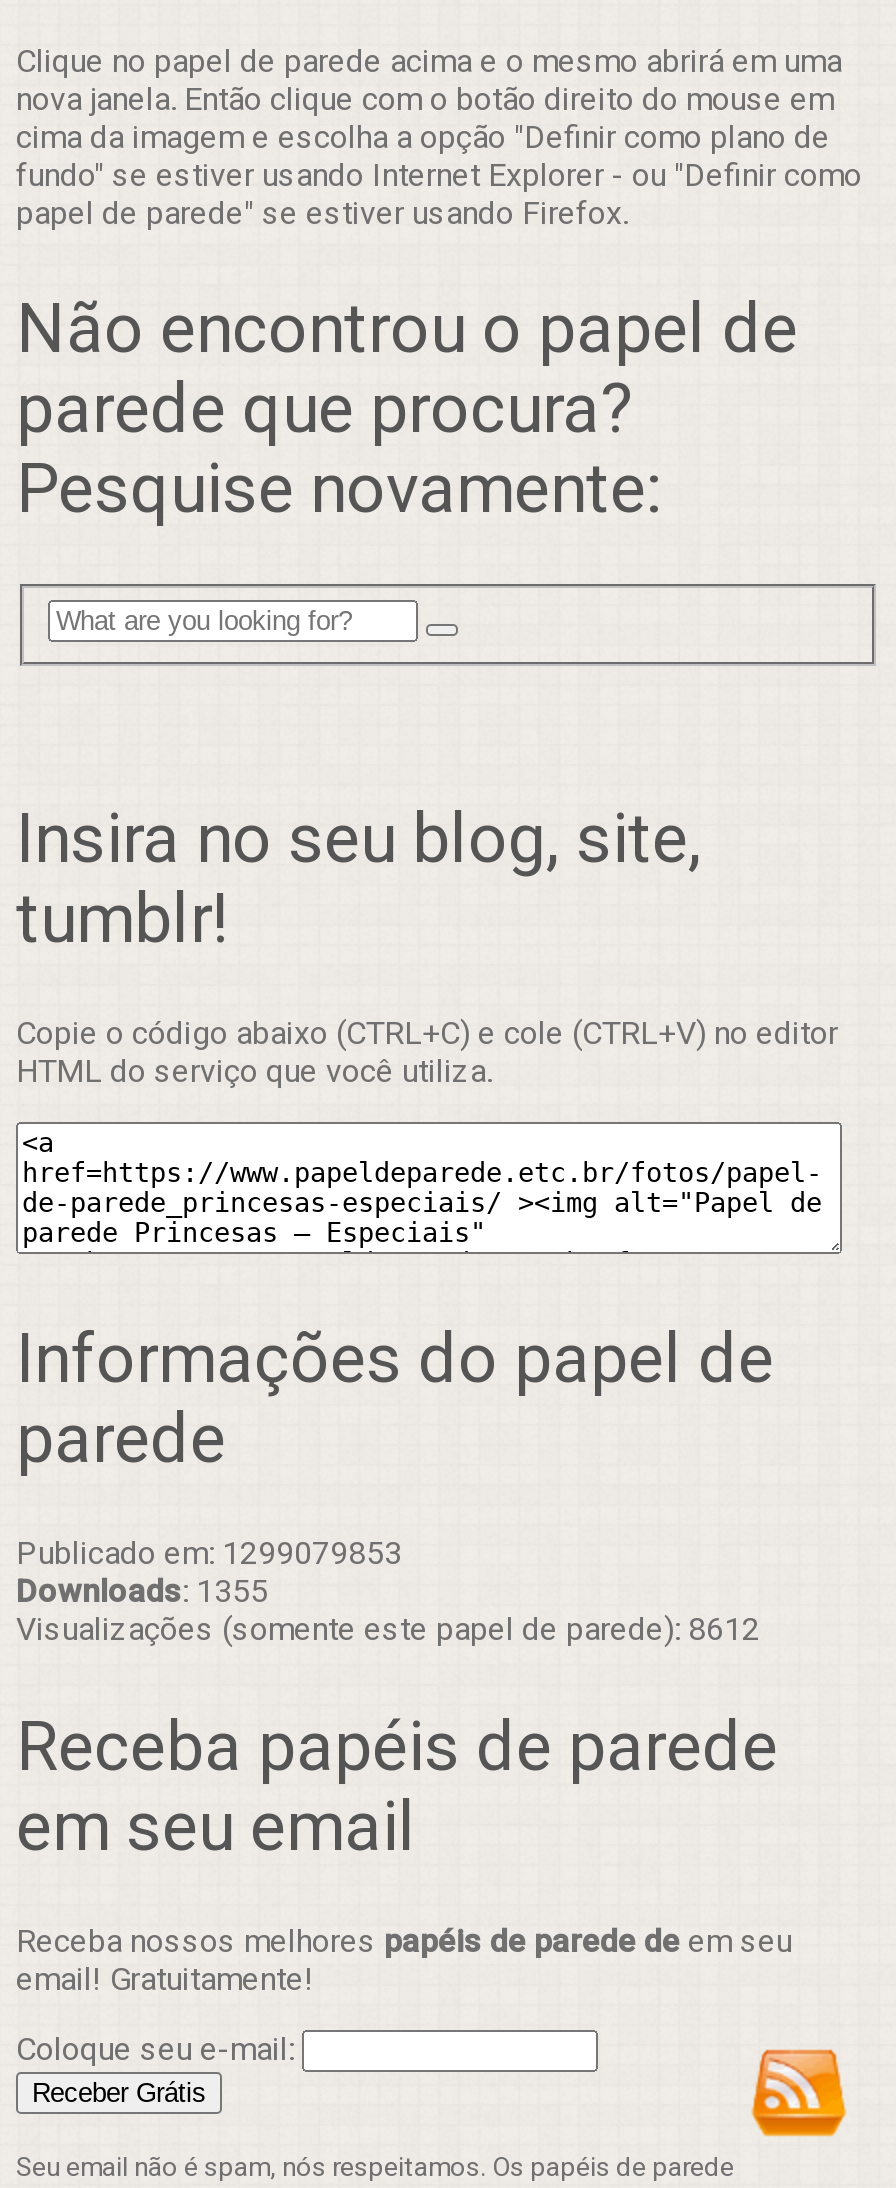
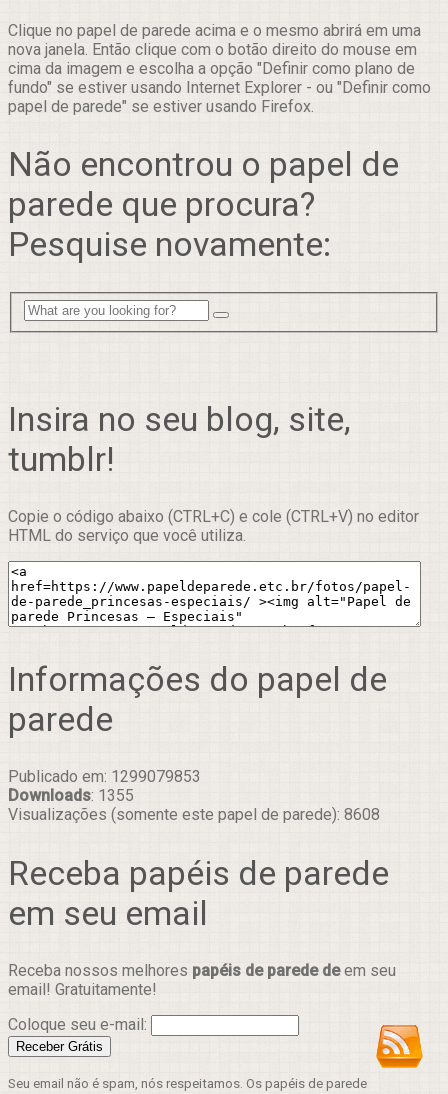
[16,1611,760,1649] Visualizações (somente este papel de parede): 8612 -> [8,805,380,824] Visualizações (somente este papel de parede): 8608

